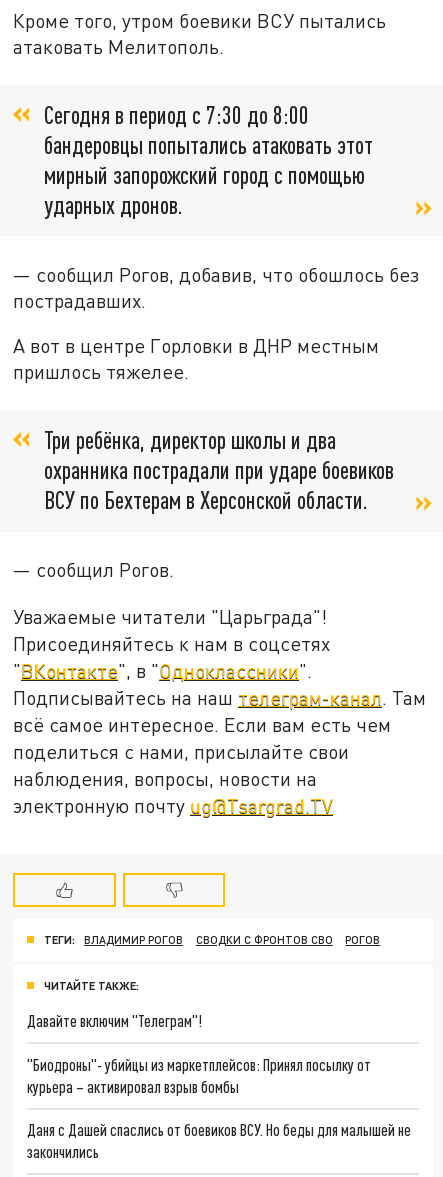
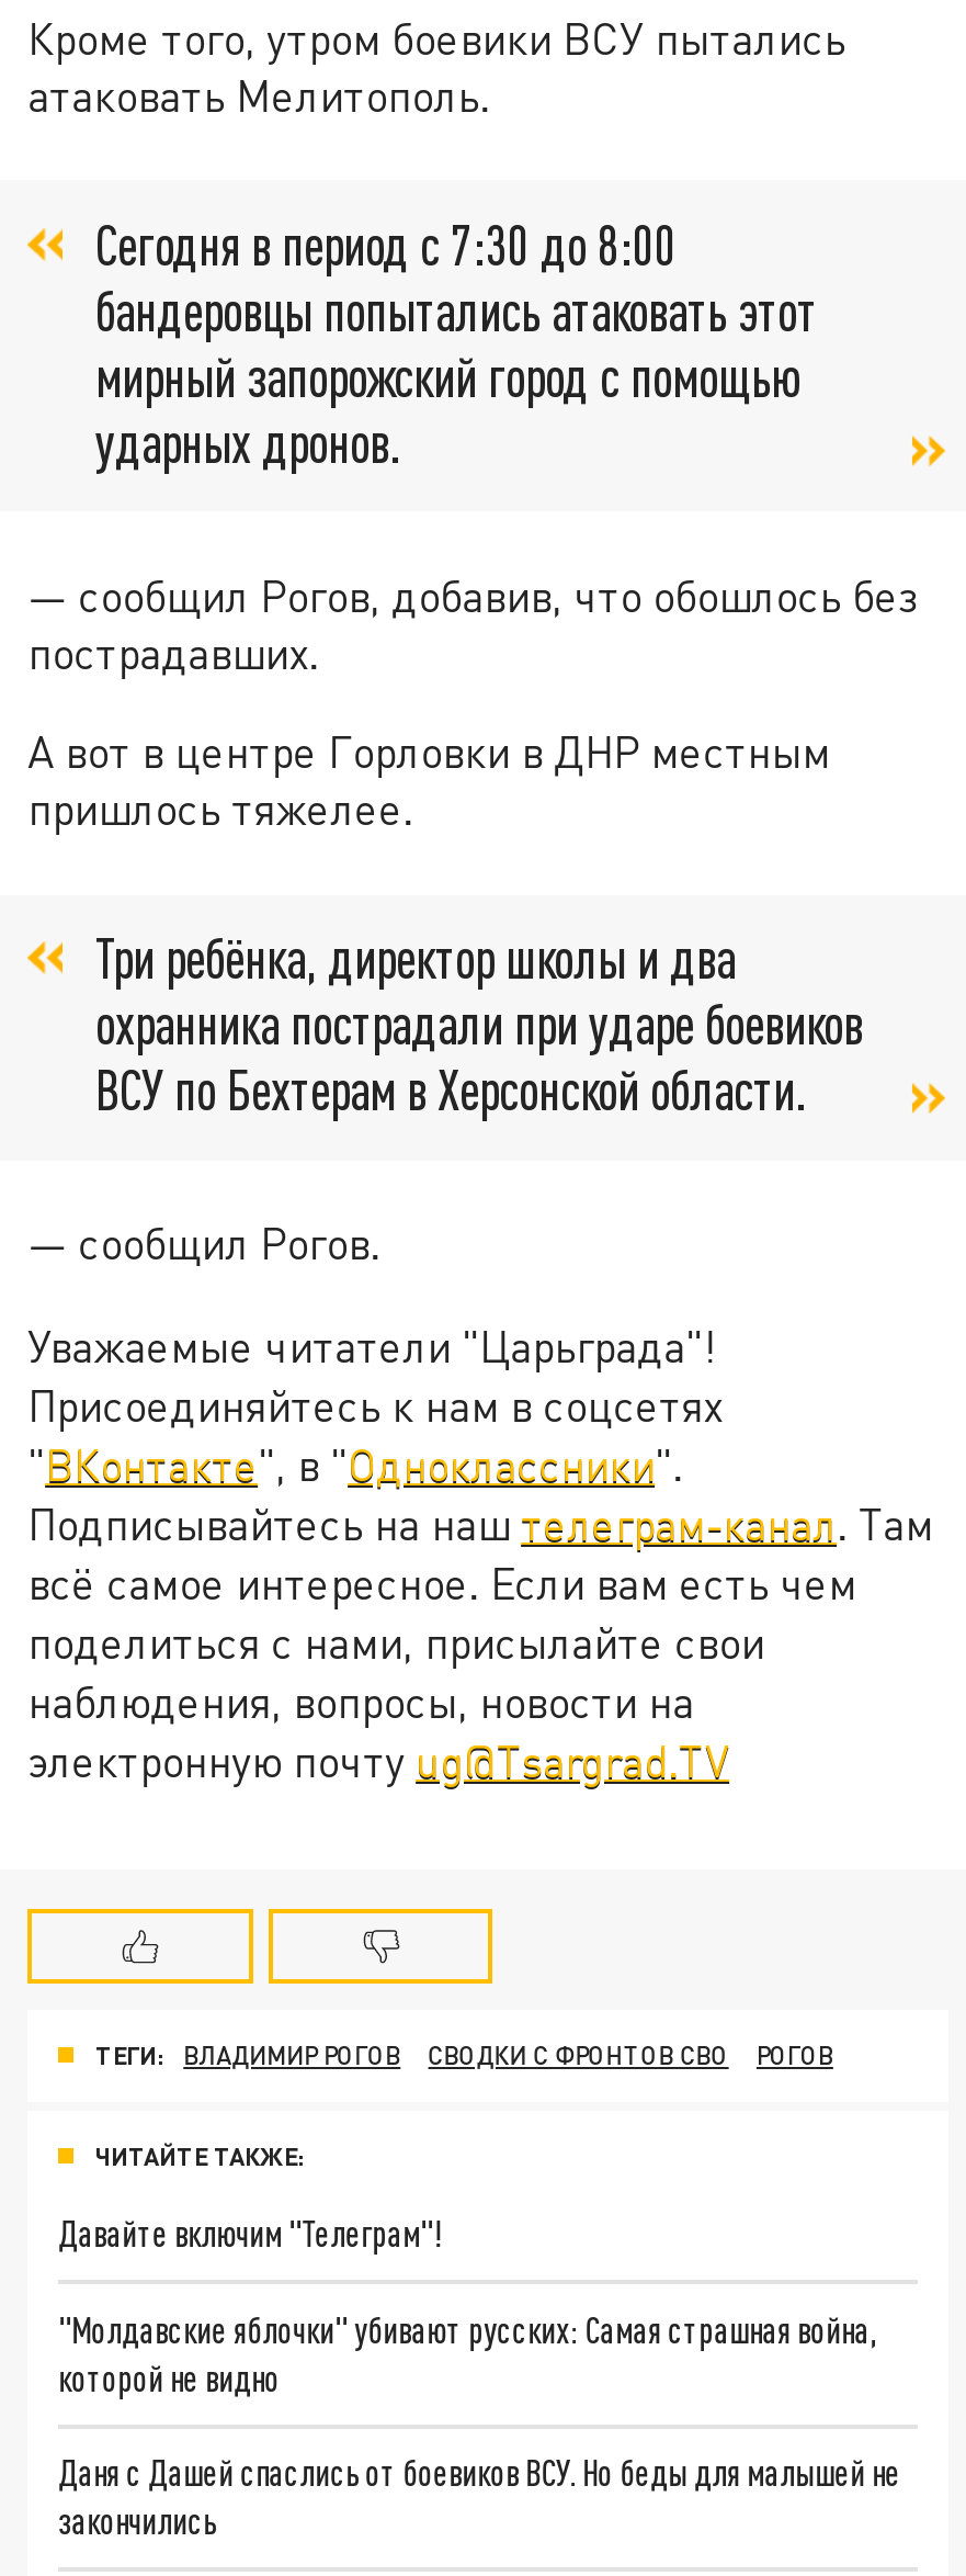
[27,1055,371,1096] "Биодроны"- убийцы из маркетплейсов: Принял посылку от | курьера – активировал взрыв бомбы -> [58,2308,876,2398] "Молдавские яблочки" убивают русских: Самая страшная война, | которой не видно

